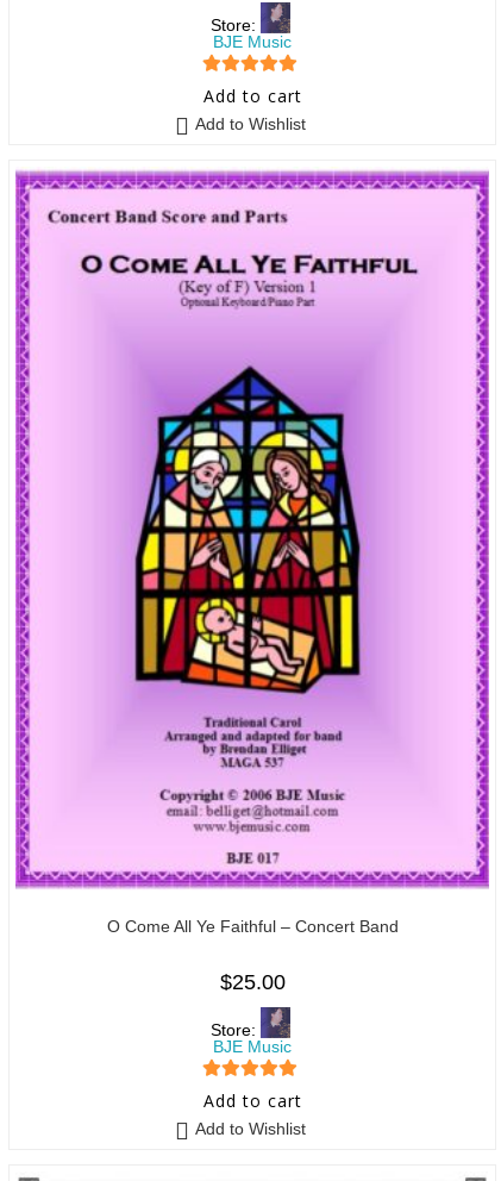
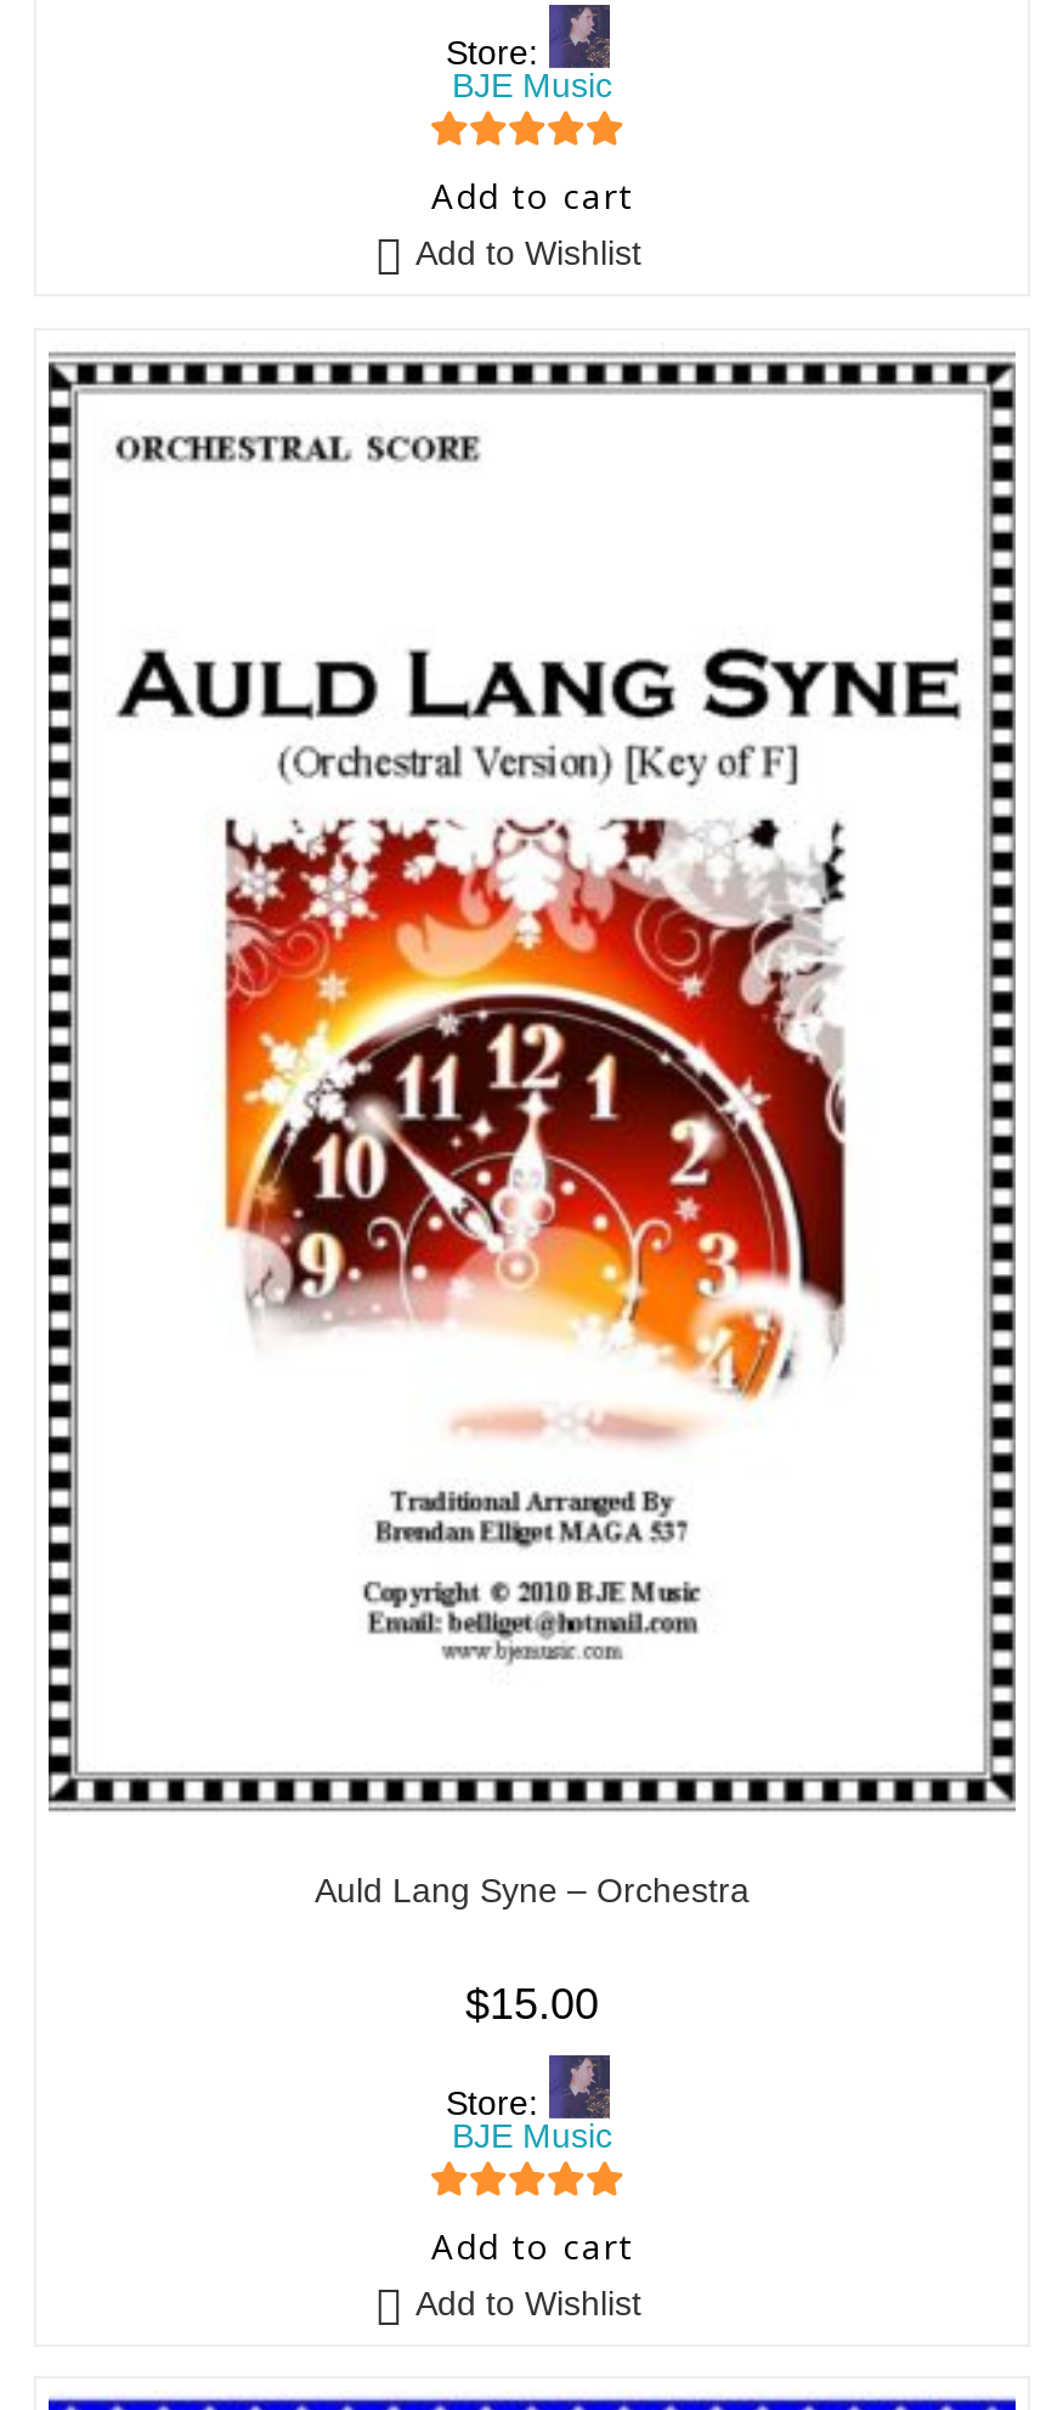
[14,171,490,936] [image] | O Come All Ye Faithful – Concert Band -> [46,352,1018,1909] [image] | Auld Lang Syne – Orchestra
[220,970,285,994] $25.00 -> [465,1980,599,2028] $15.00

